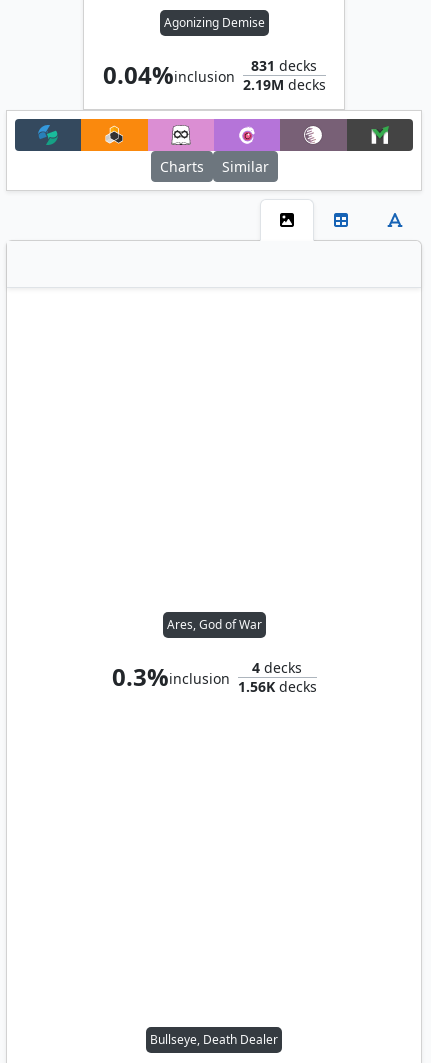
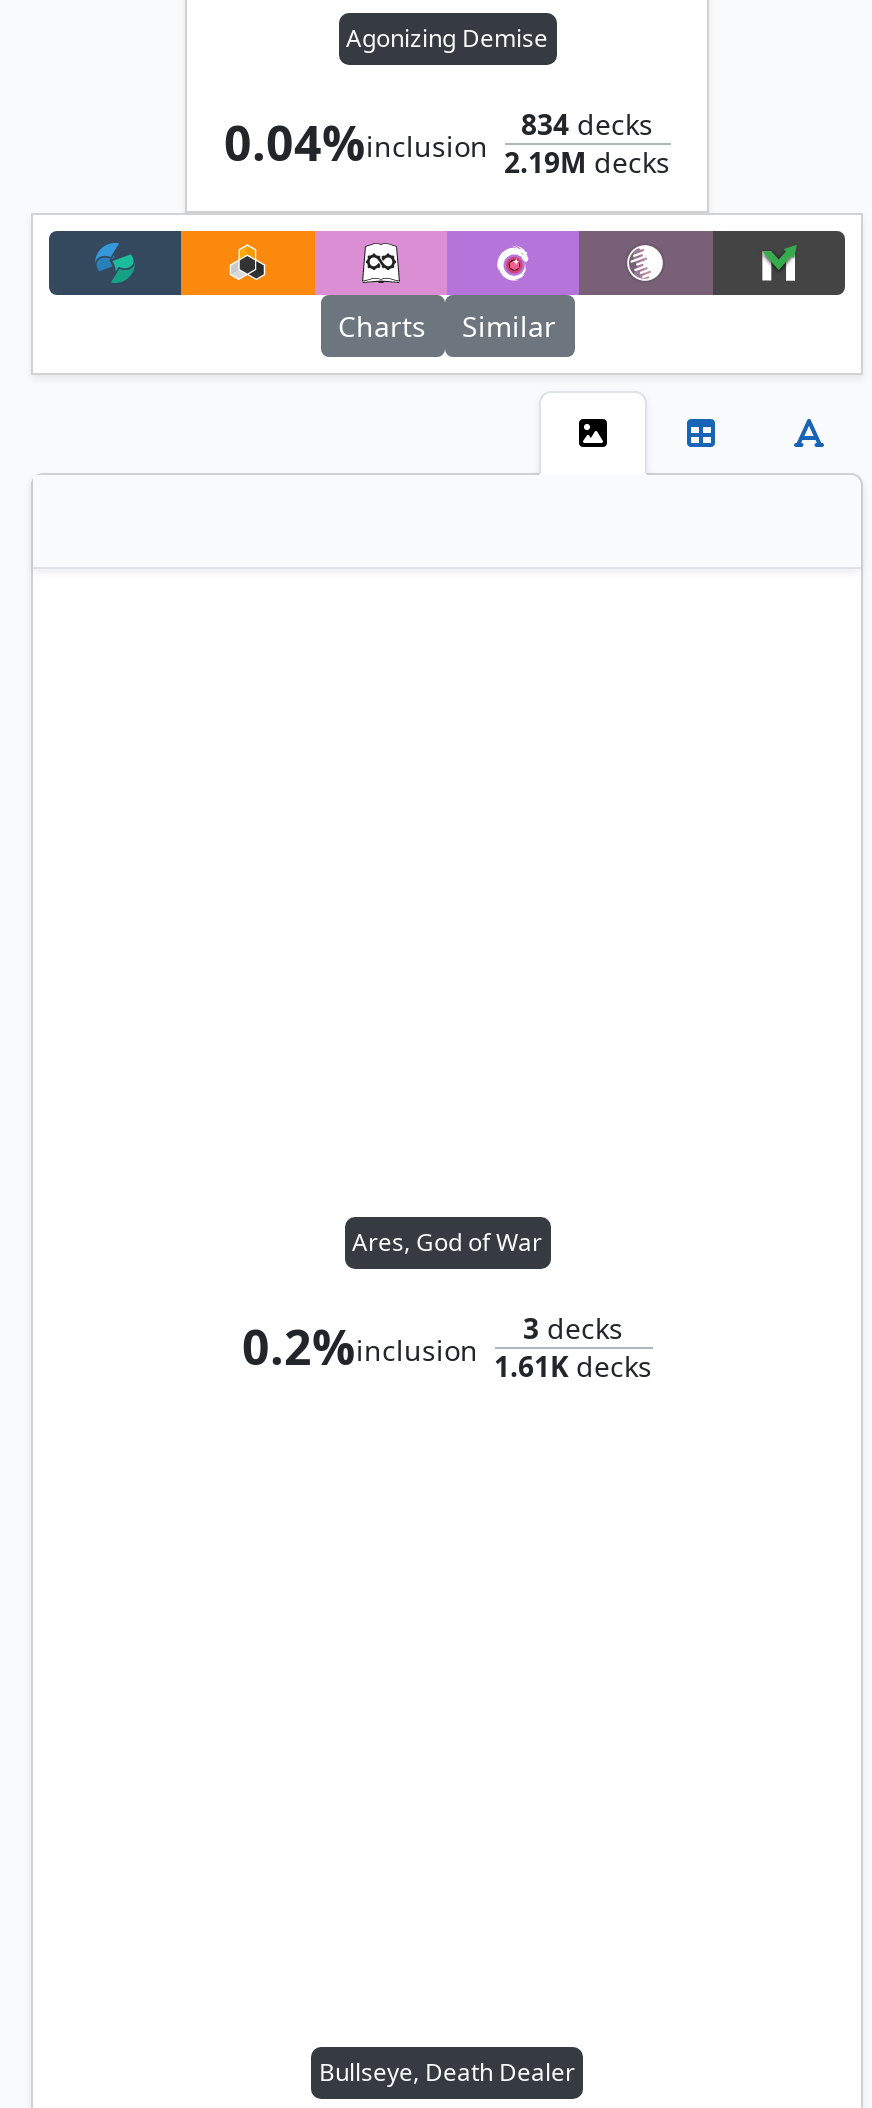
[102,56,325,94] 0.04%inclusion 2.19M decks 831 decks -> [224,105,670,181] 0.04%inclusion 2.19M decks 834 decks
[111,660,229,693] 0.3%inclusion -> [242,1314,478,1380] 0.2%inclusion
[252,658,302,677] 4 decks -> [523,1310,623,1348] 3 decks
[237,677,316,696] 1.56K decks -> [494,1348,652,1386] 1.61K decks

